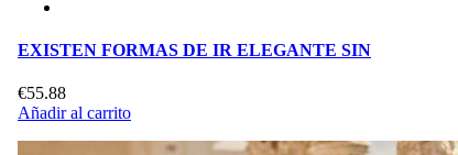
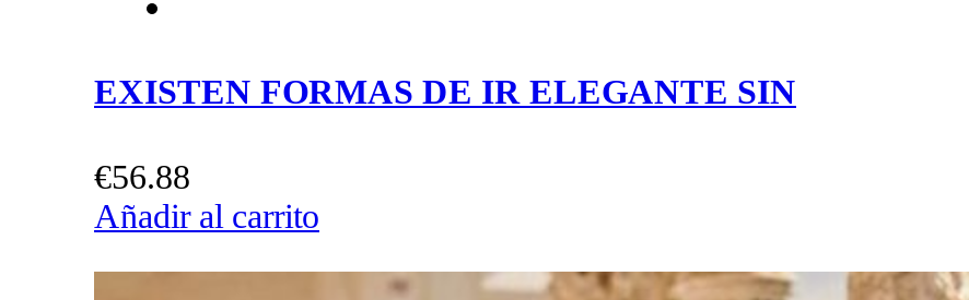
[18,84,66,102] €55.88 -> [94,158,190,195] €56.88

